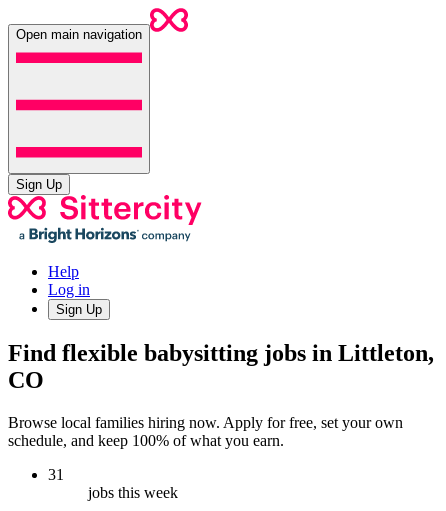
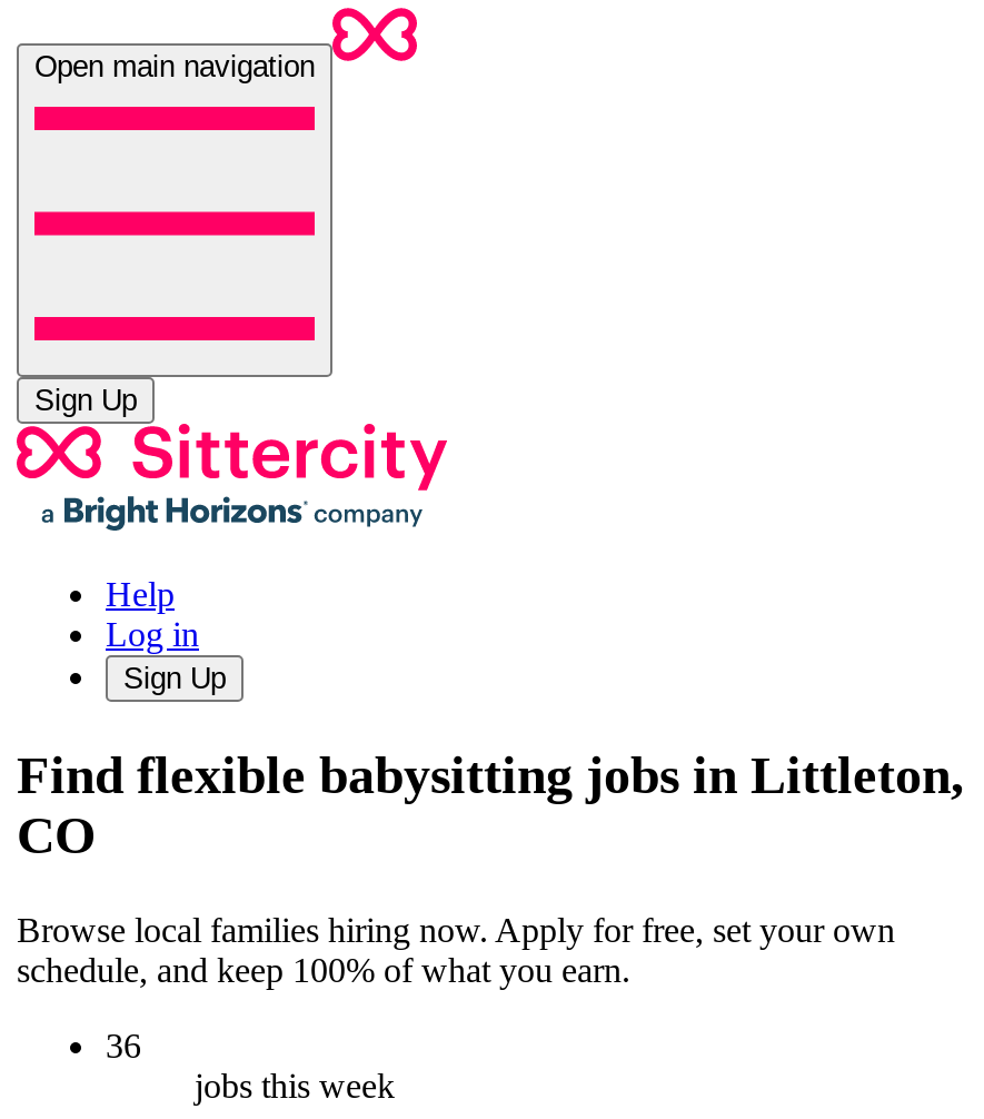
[48,466,64,483] 31 -> [106,1026,141,1064] 36

